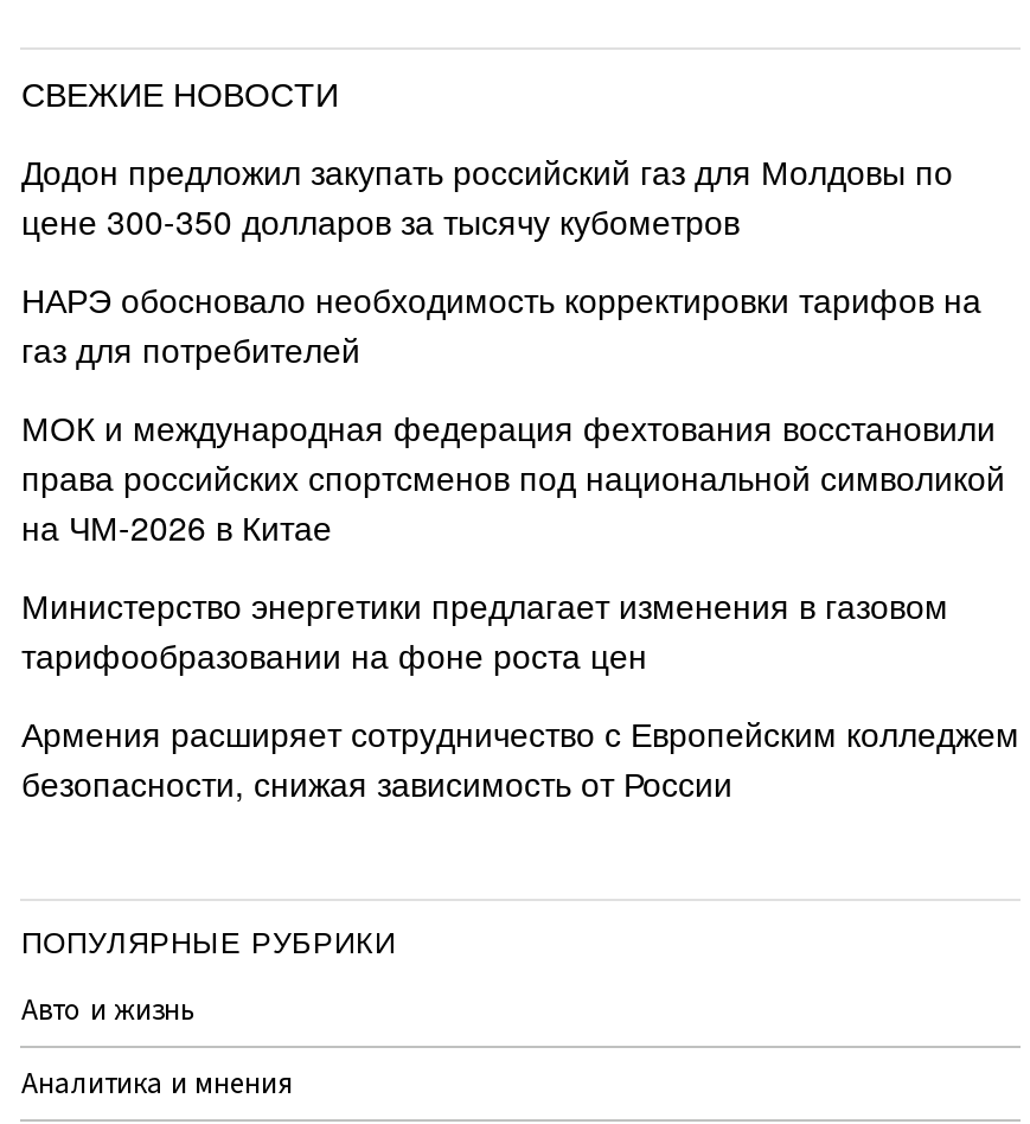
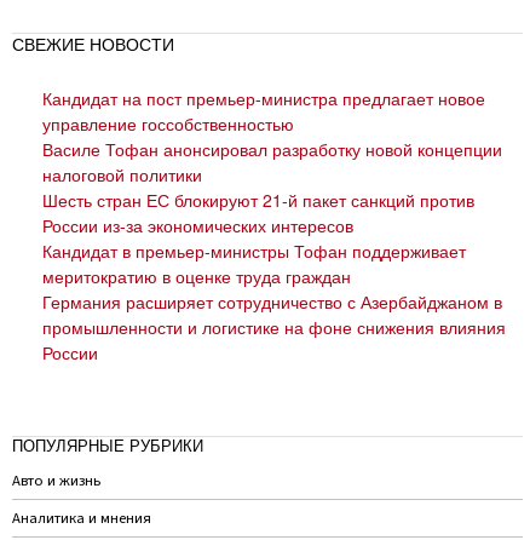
[21,147,1019,806] Додон предложил закупать российский газ для Молдовы по | цене 300-350 долларов за тысячу кубометров | НАРЭ обосновало необходимость корректировки тарифов на | газ для потребителей | МОК и международная федерация фехтования восстановили | права российских спортсменов под национальной символикой | на ЧМ-2026 в Китае | Министерство энергетики предлагает изменения в газовом | тарифообразовании на фоне роста цен | Армения расширяет сотрудничество с Европейским колледжем | безопасности, снижая зависимость от России -> [42,86,506,364] Кандидат на пост премьер-министра предлагает новое | управление госсобственностью | Василе Тофан анонсировал разработку новой концепции | налоговой политики | Шесть стран ЕС блокируют 21-й пакет санкций против | России из-за экономических интересов | Кандидат в премьер-министры Тофан поддерживает | меритократию в оценке труда граждан | Германия расширяет сотрудничество с Азербайджаном в | промышленности и логистике на фоне снижения влияния | России

